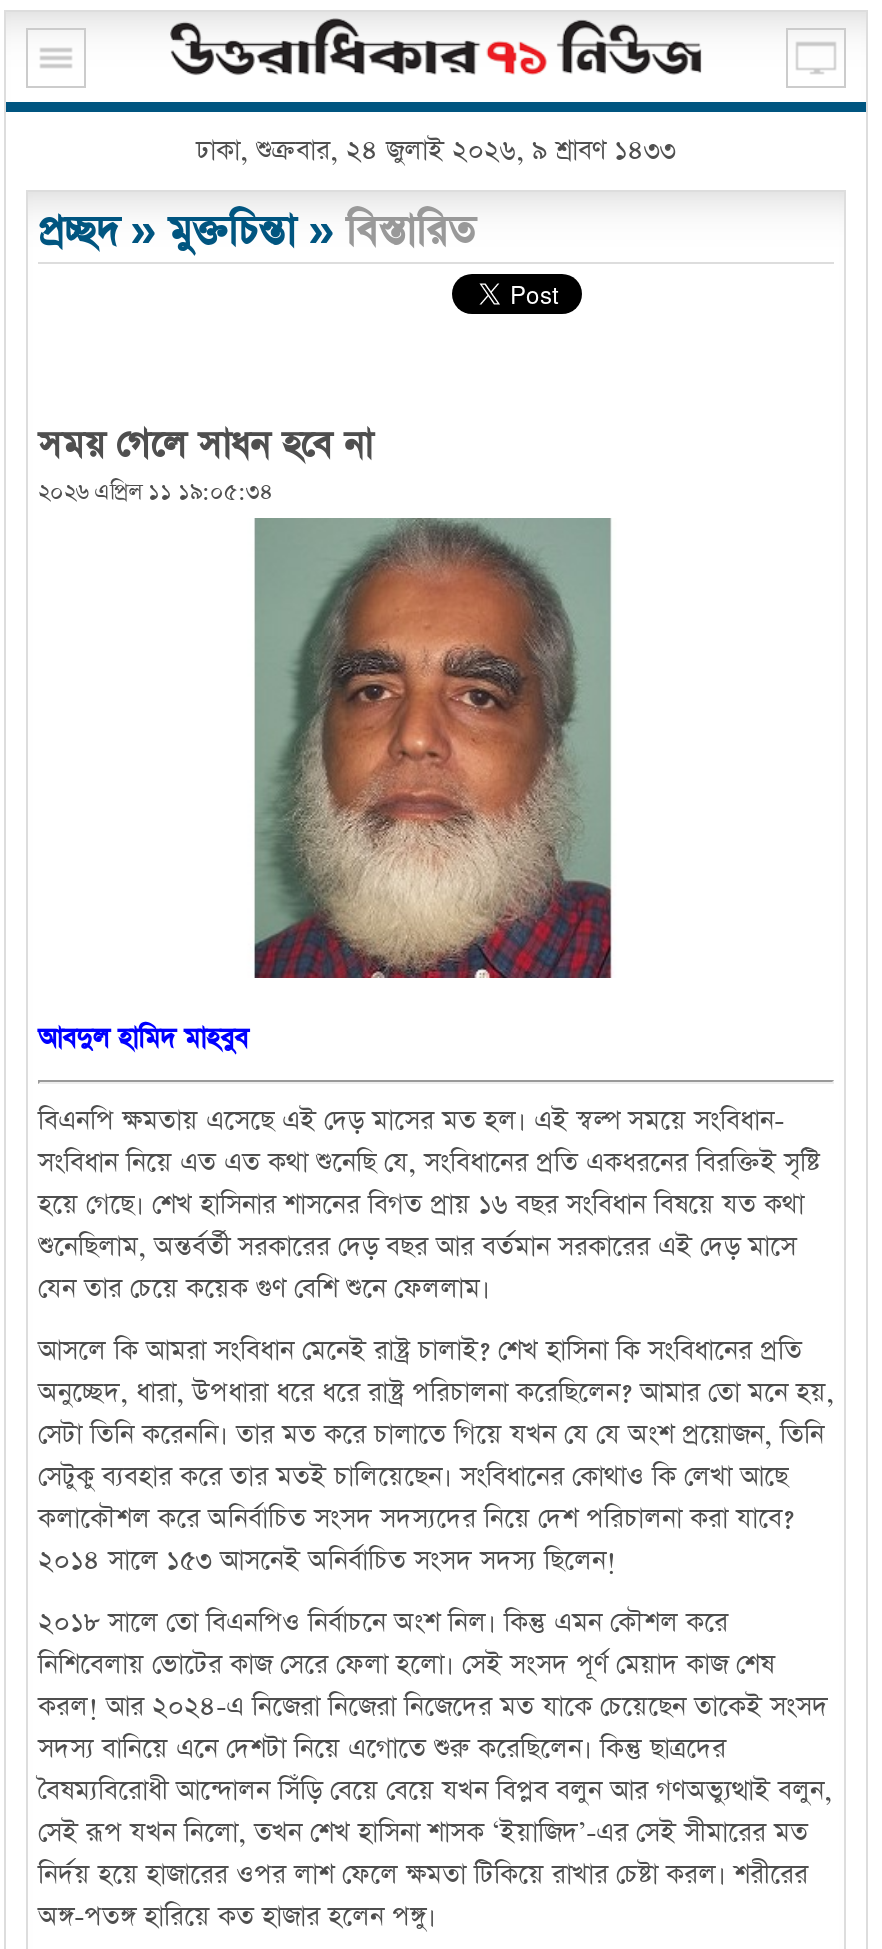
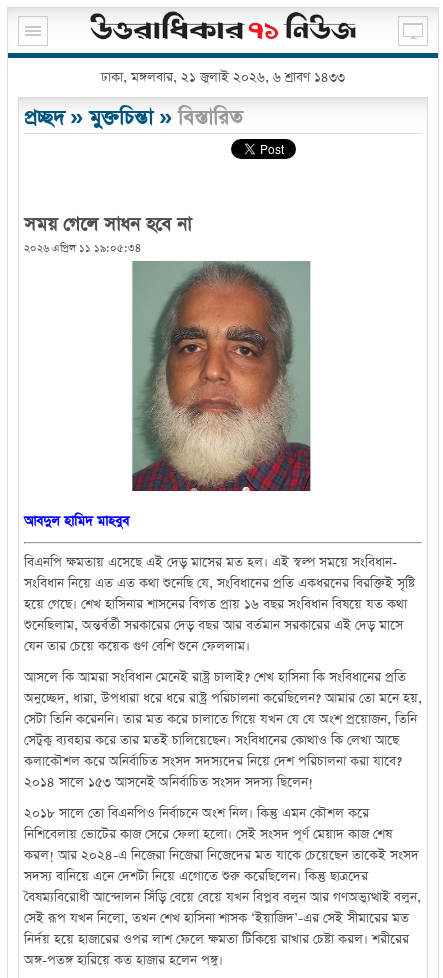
[196,132,676,170] ঢাকা, শুক্রবার, ২৪ জুলাই ২০২৬, ৯ শ্রাবণ ১৪৩৩ -> [101,68,345,87] ঢাকা, মঙ্গলবার, ২১ জুলাই ২০২৬, ৬ শ্রাবণ ১৪৩৩

